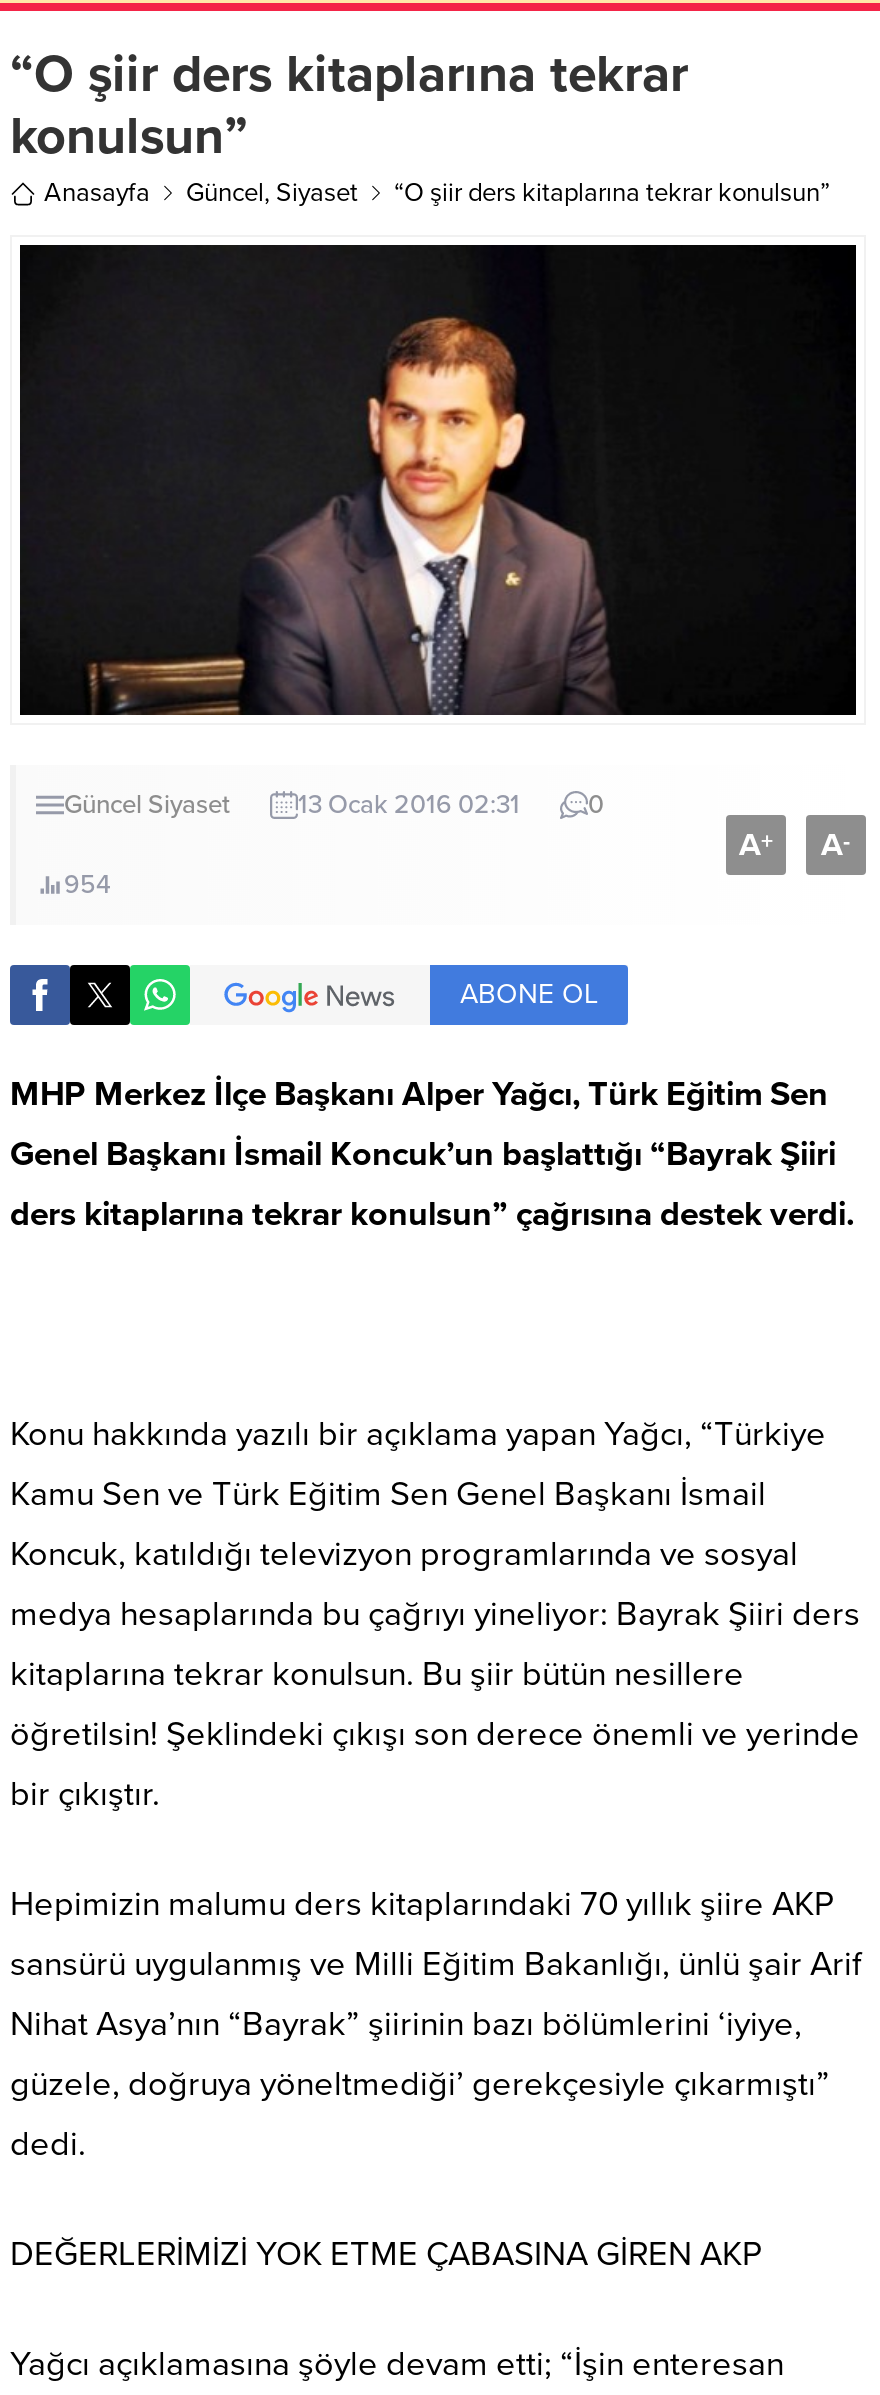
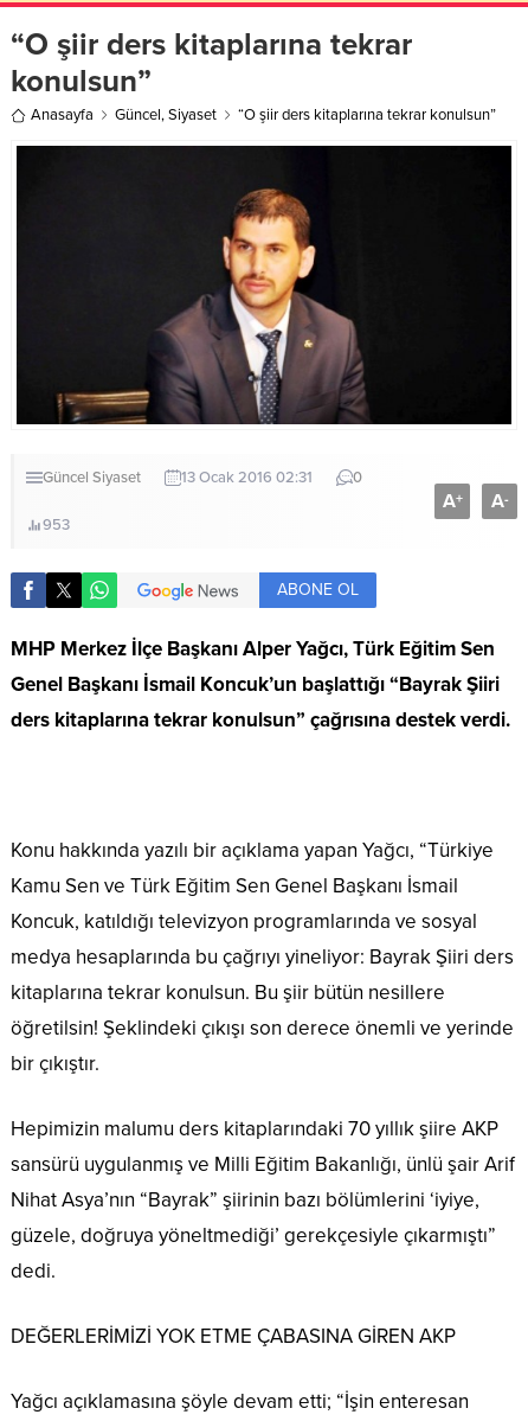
[64,869,110,901] 954 -> [43,516,70,535] 953

